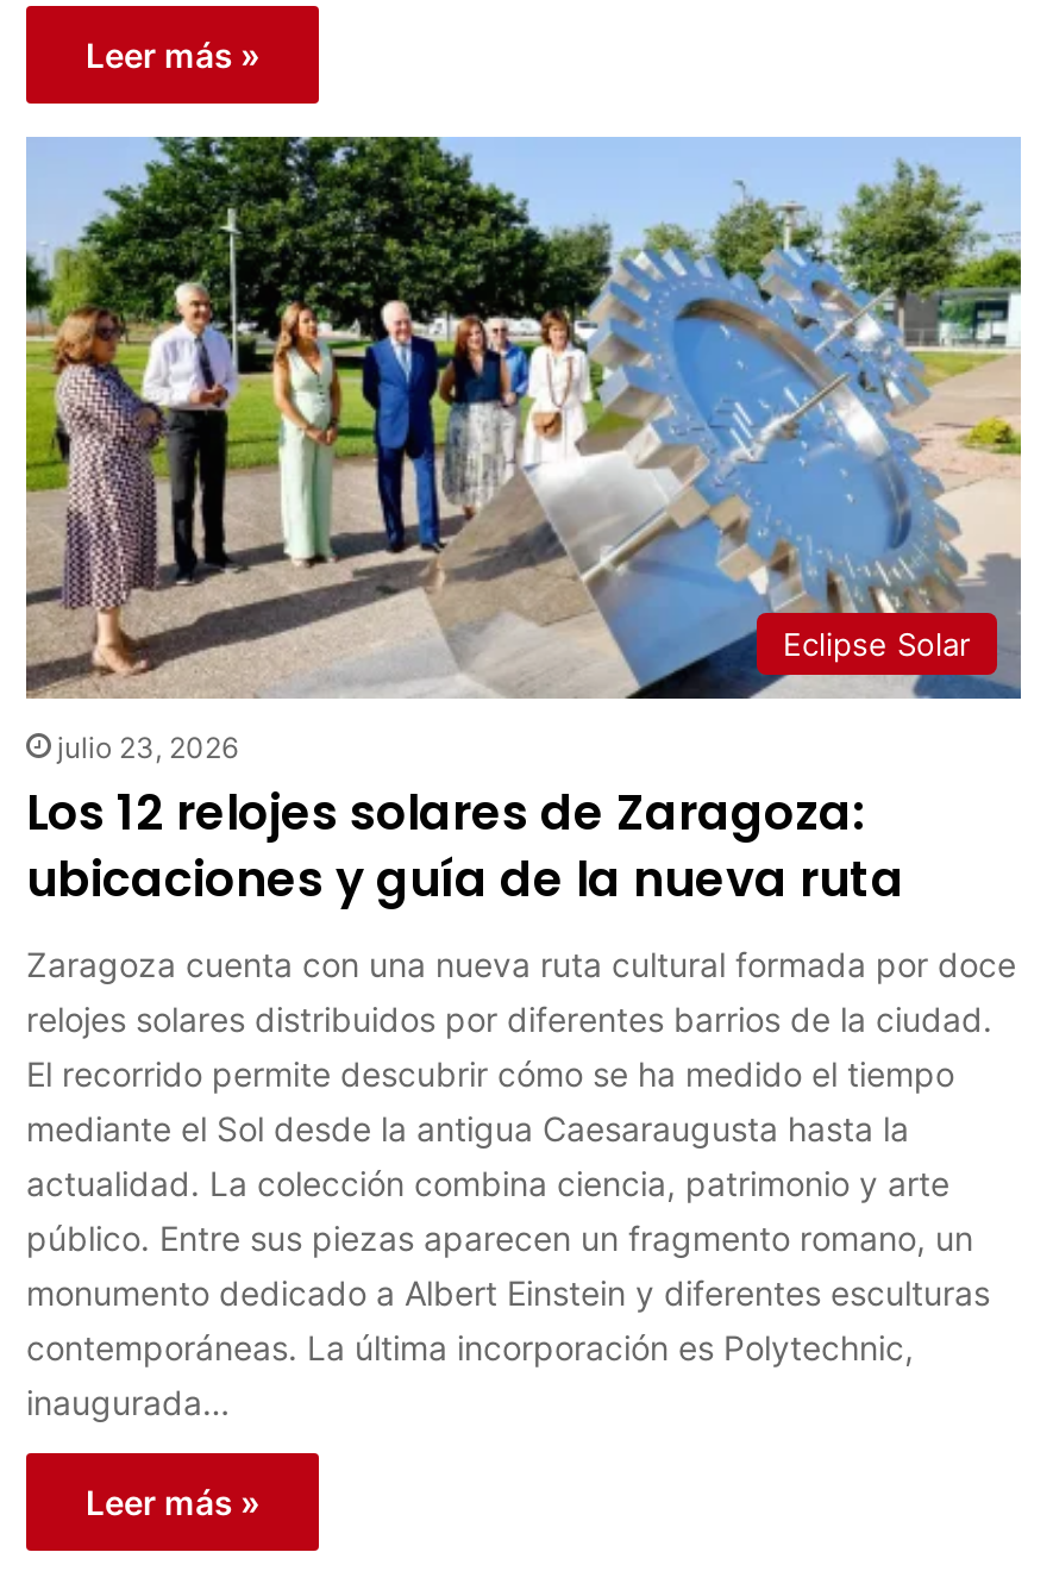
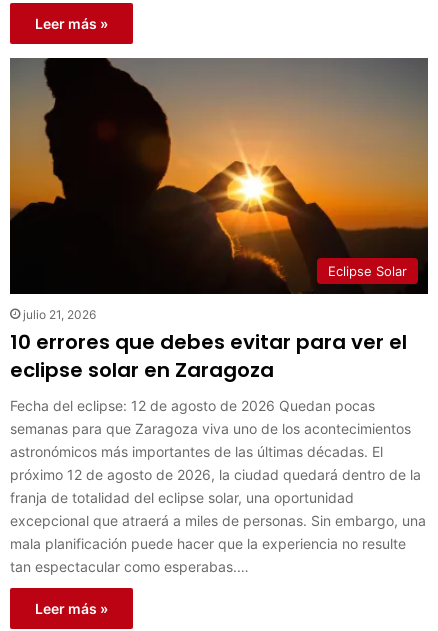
[24,134,1023,913] [image] | julio 23, 2026 | Los 12 relojes solares de Zaragoza: | ubicaciones y guía de la nueva ruta -> [9,57,429,384] [image] | julio 21, 2026 | 10 errores que debes evitar para ver el | eclipse solar en Zaragoza
[26,944,1016,1422] Zaragoza cuenta con una nueva ruta cultural formada por doce | relojes solares distribuidos por diferentes barrios de la ciudad. | El recorrido permite descubrir cómo se ha medido el tiempo | mediante el Sol desde la antigua Caesaraugusta hasta la | actualidad. La colección combina ciencia, patrimonio y arte | público. Entre sus piezas aparecen un fragmento romano, un | monumento dedicado a Albert Einstein y diferentes esculturas | contemporáneas. La última incorporación es Polytechnic, | inaugurada… -> [10,397,426,575] Fecha del eclipse: 12 de agosto de 2026 Quedan pocas | semanas para que Zaragoza viva uno de los acontecimientos | astronómicos más importantes de las últimas décadas. El | próximo 12 de agosto de 2026, la ciudad quedará dentro de la | franja de totalidad del eclipse solar, una oportunidad | excepcional que atraerá a miles de personas. Sin embargo, una | mala planificación puede hacer que la experiencia no resulte | tan espectacular como esperabas.…

